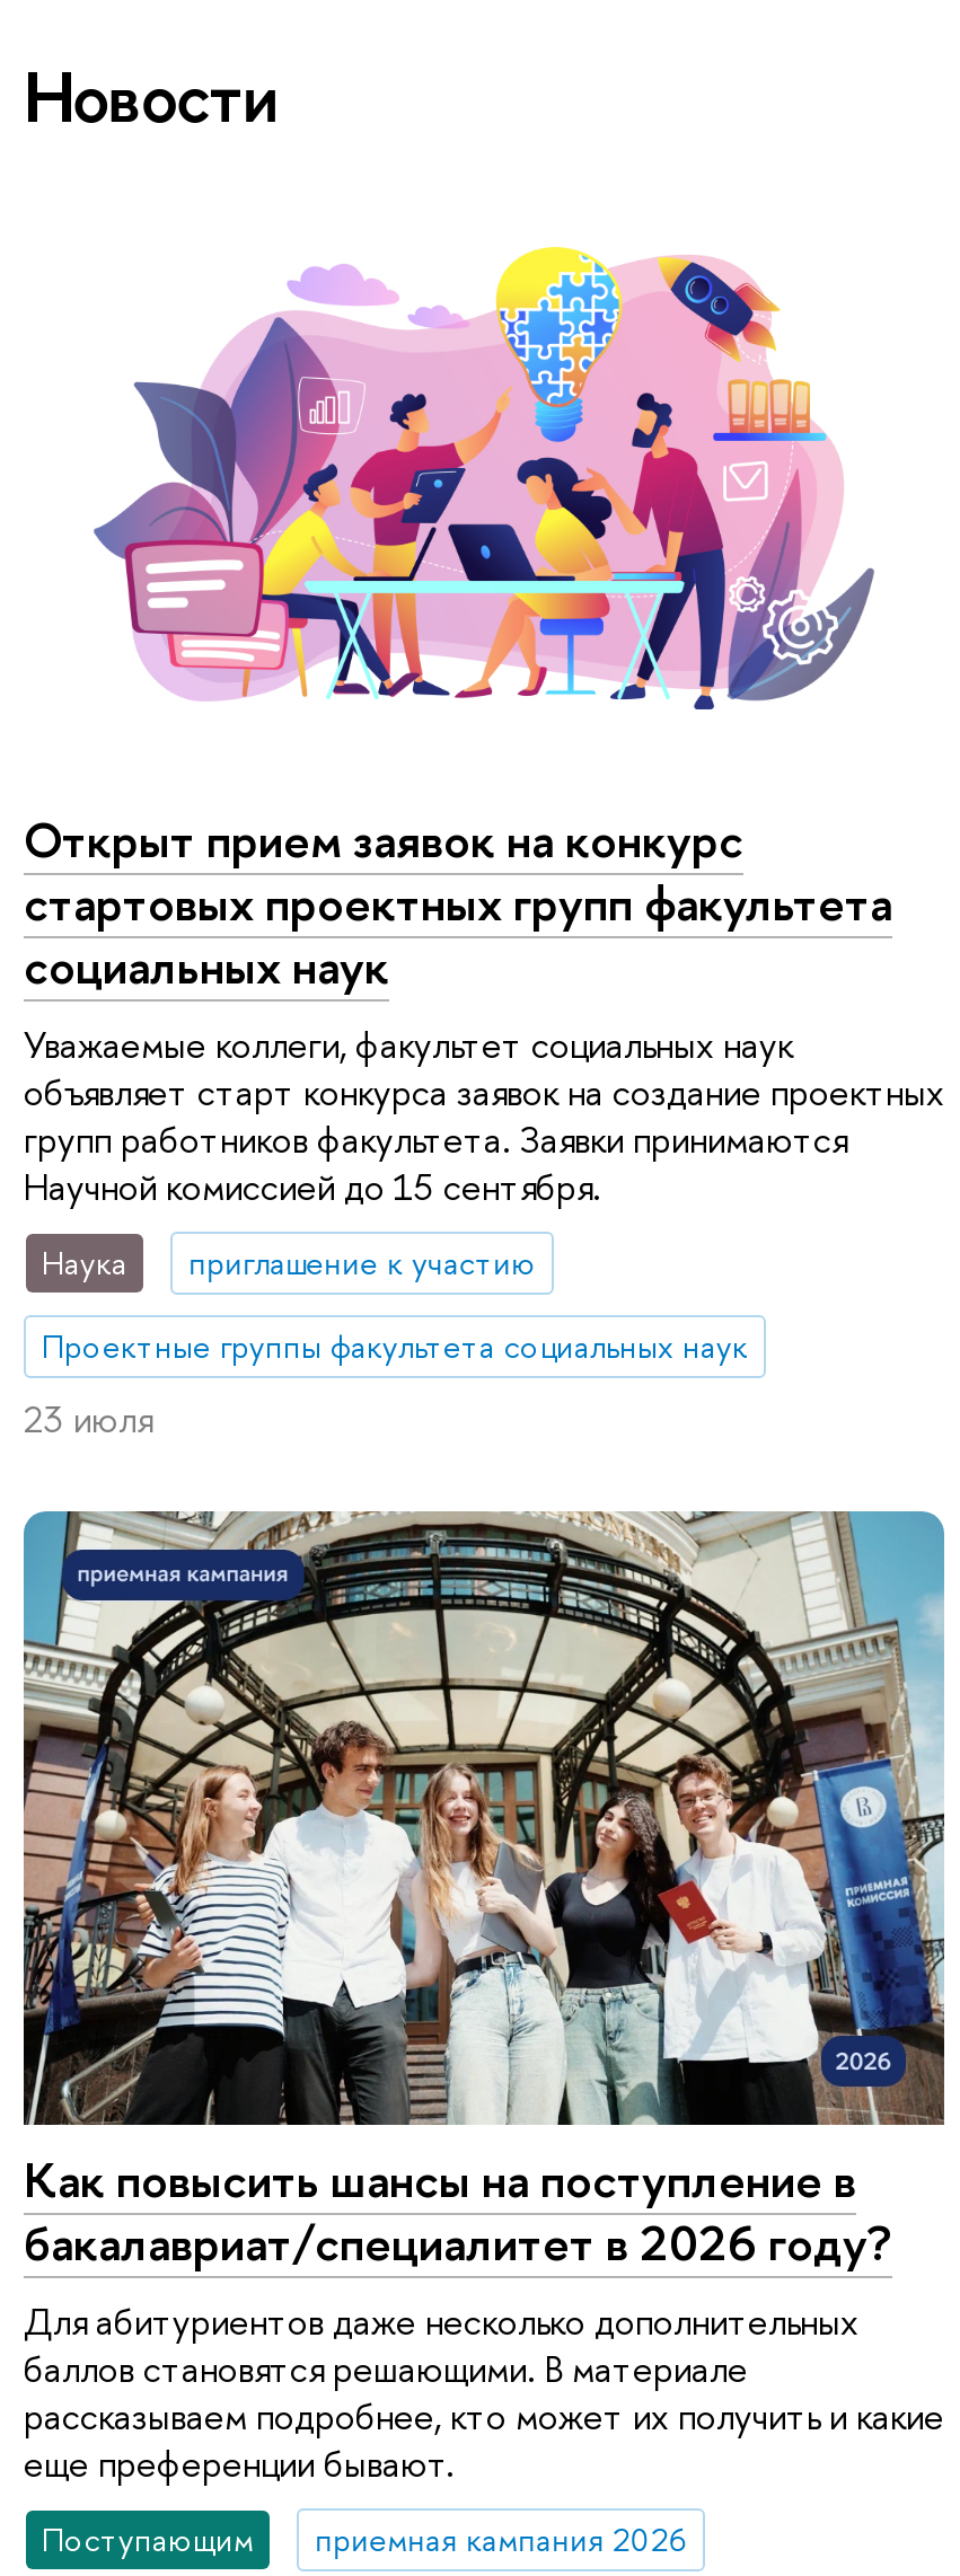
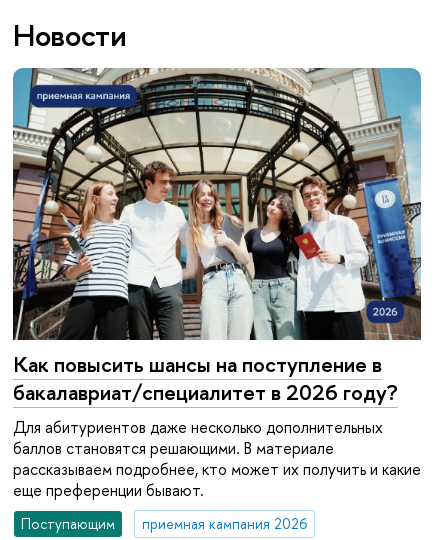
[91,244,877,711] [image] -> none
[24,807,944,1444] Открыт прием заявок на конкурс | стартовых проектных групп факультета | социальных наук | Уважаемые коллеги, факультет социальных наук | объявляет старт конкурса заявок на создание проектных | групп работников факультета. Заявки принимаются | Научной комиссией до 15 сентября. | Наука | приглашение к участию | Проектные группы факультета социальных наук | 23 июля -> none

